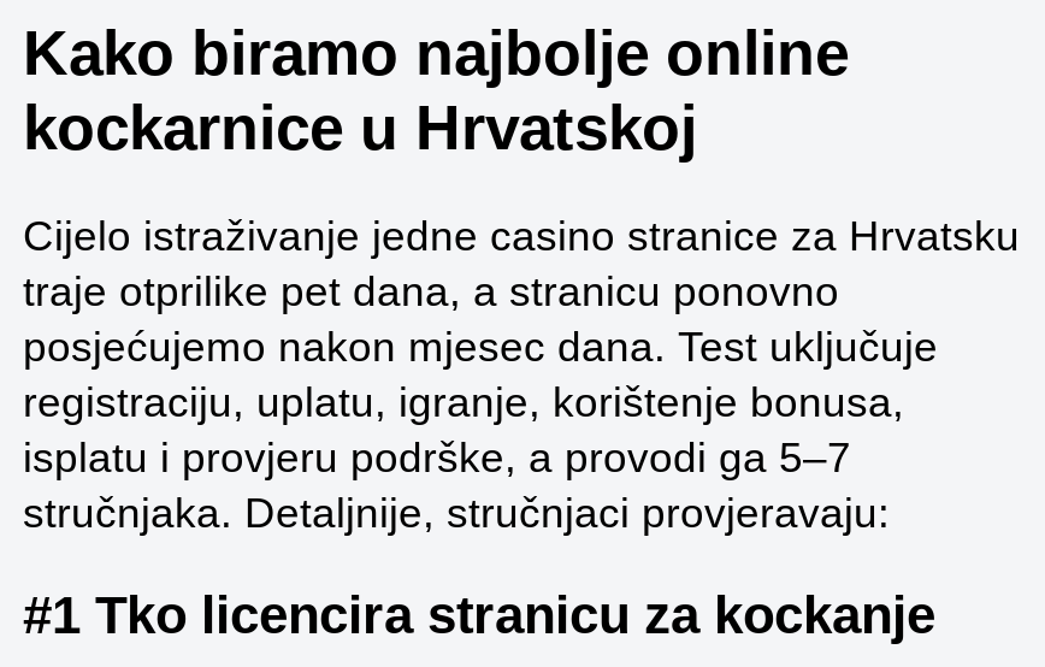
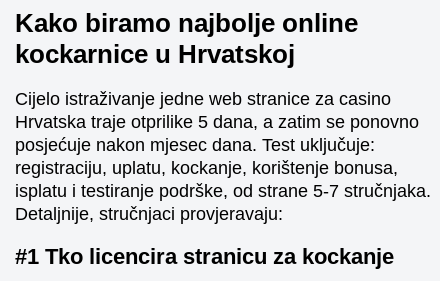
[23,212,1020,537] Cijelo istraživanje jedne casino stranice za Hrvatsku | traje otprilike pet dana, a stranicu ponovno | posjećujemo nakon mjesec dana. Test uključuje | registraciju, uplatu, igranje, korištenje bonusa, | isplatu i provjeru podrške, a provodi ga 5–7 | stručnjaka. Detaljnije, stručnjaci provjeravaju: -> [15,89,431,224] Cijelo istraživanje jedne web stranice za casino | Hrvatska traje otprilike 5 dana, a zatim se ponovno | posjećuje nakon mjesec dana. Test uključuje: | registraciju, uplatu, kockanje, korištenje bonusa, | isplatu i testiranje podrške, od strane 5-7 stručnjaka. | Detaljnije, stručnjaci provjeravaju:

